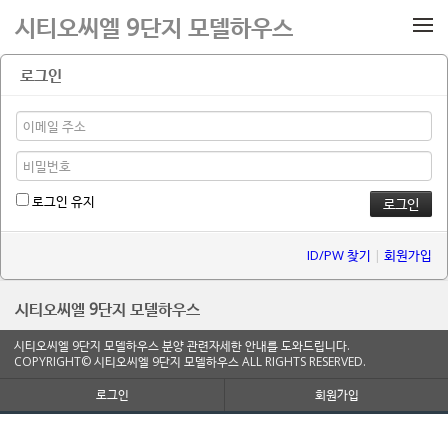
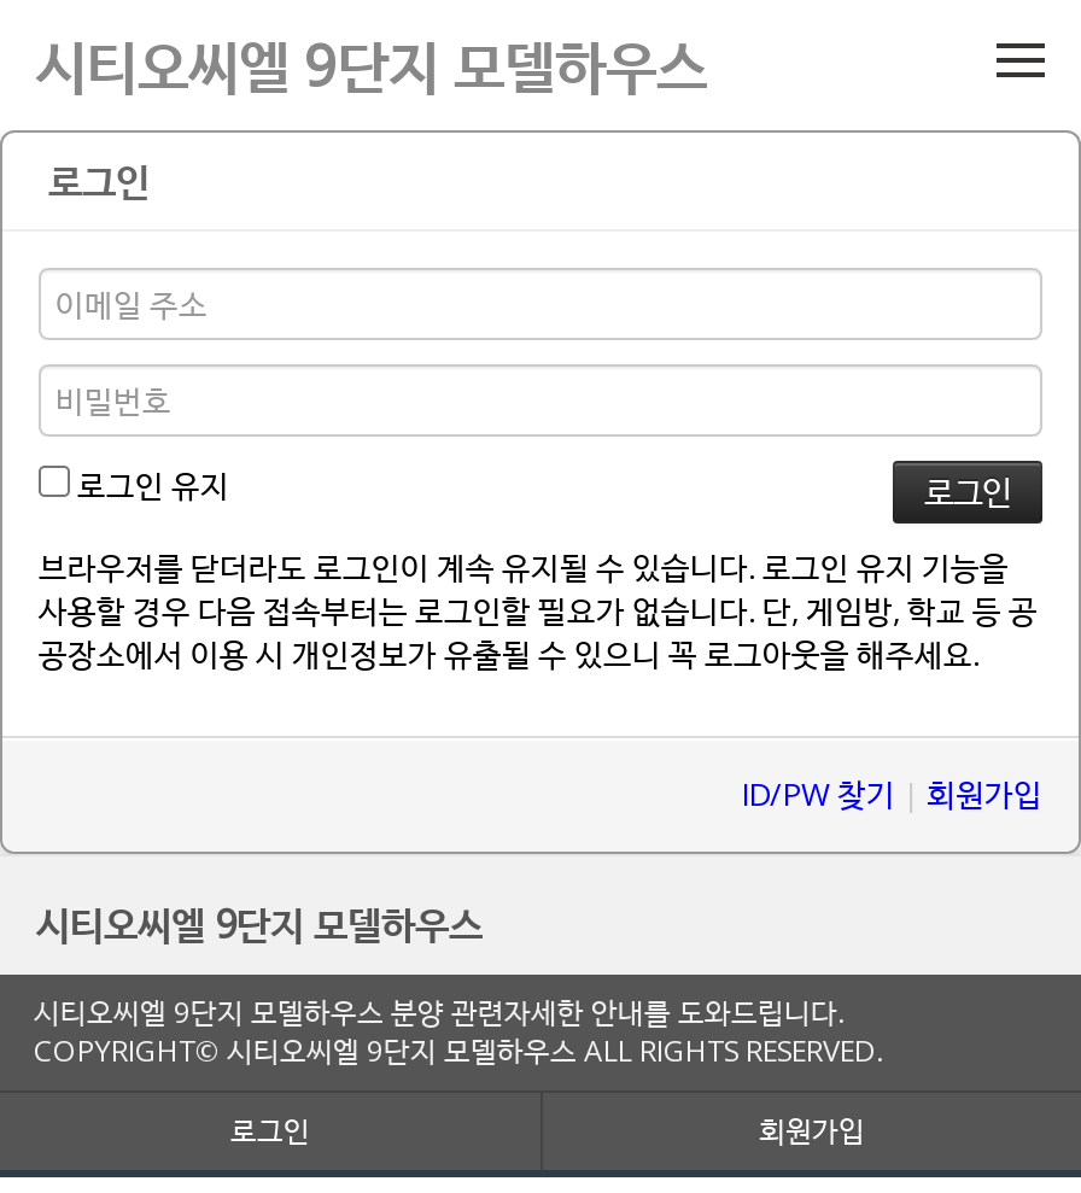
none -> [39,545,1038,676] 브라우저를 닫더라도 로그인이 계속 유지될 수 있습니다. 로그인 유지 기능을 | 사용할 경우 다음 접속부터는 로그인할 필요가 없습니다. 단, 게임방, 학교 등 공 | 공장소에서 이용 시 개인정보가 유출될 수 있으니 꼭 로그아웃을 해주세요.

